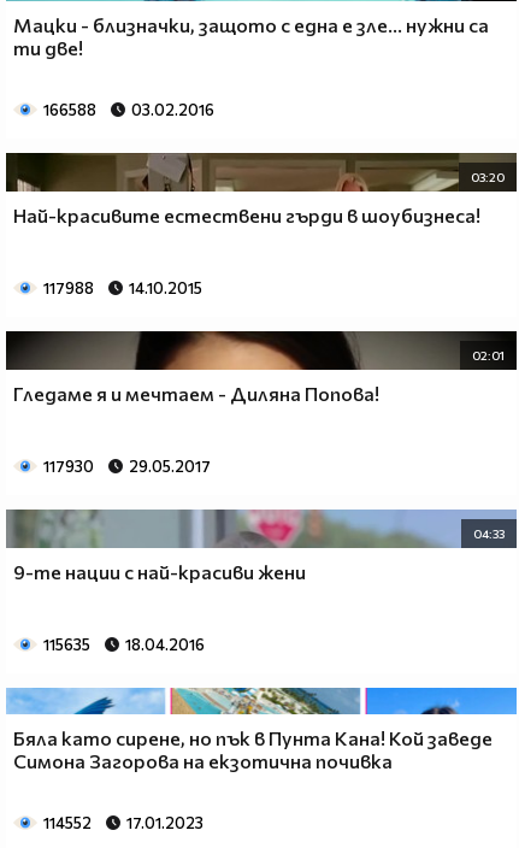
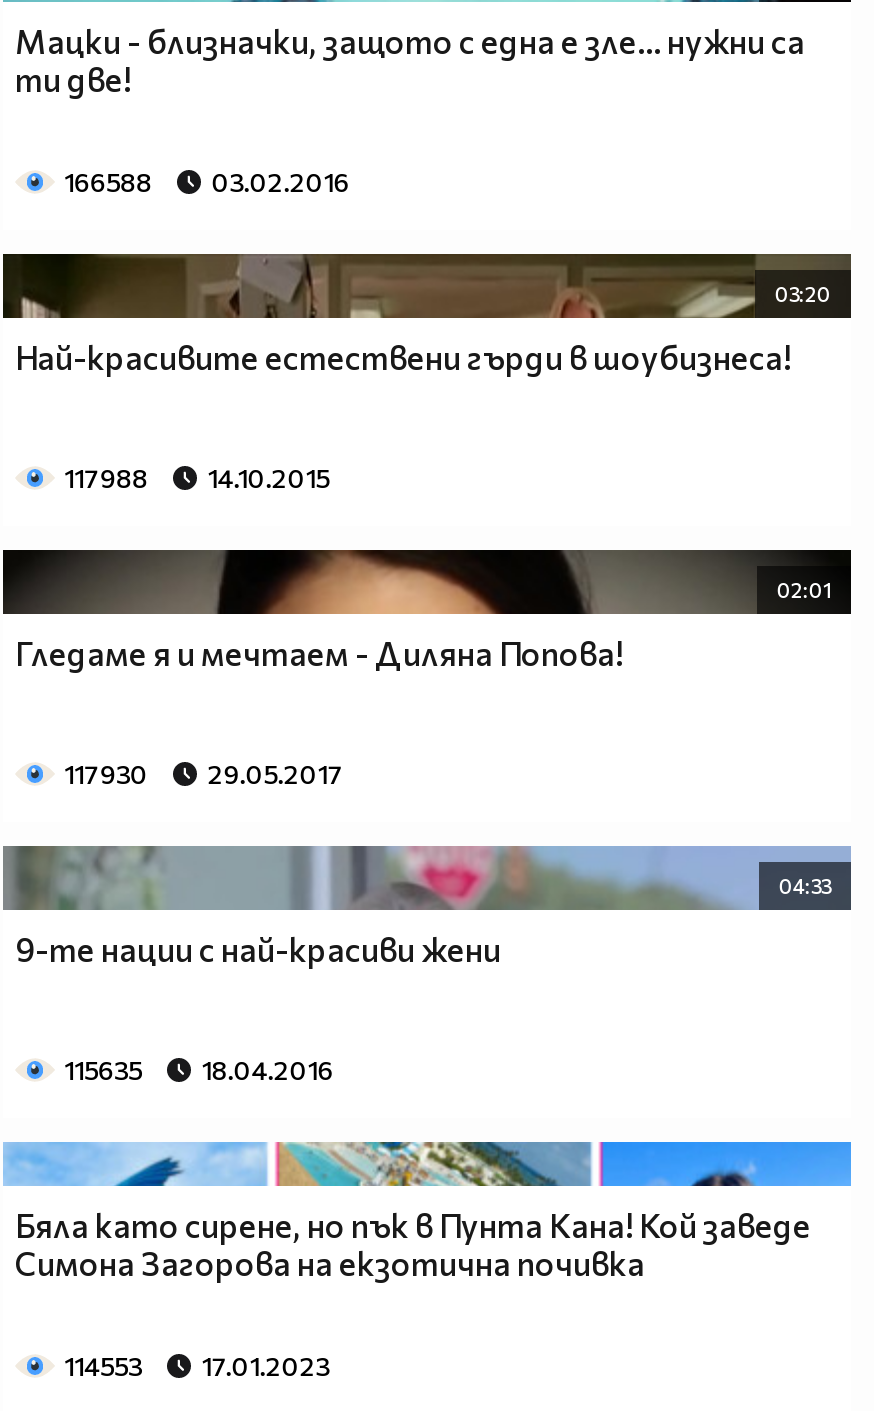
[43,813,204,833] 114552 17.01.2023 -> [64,1351,330,1383] 114553 17.01.2023

